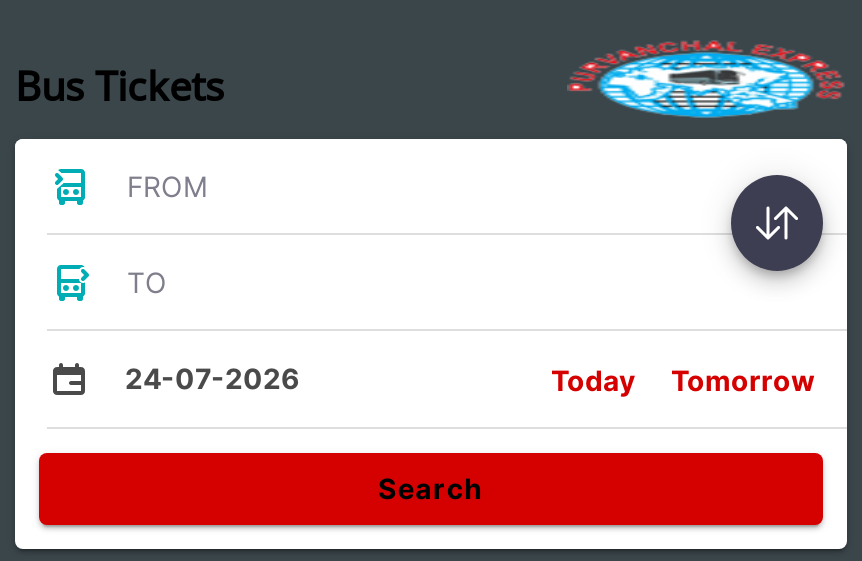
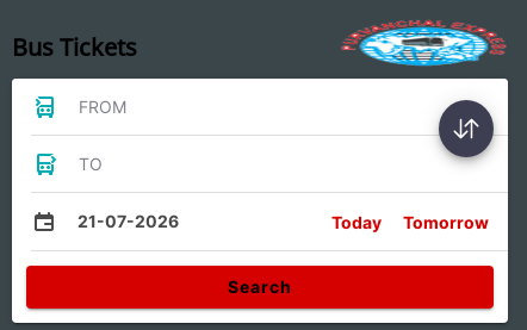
[125,361,299,395] 24-07-2026 -> [77,211,179,231] 21-07-2026

